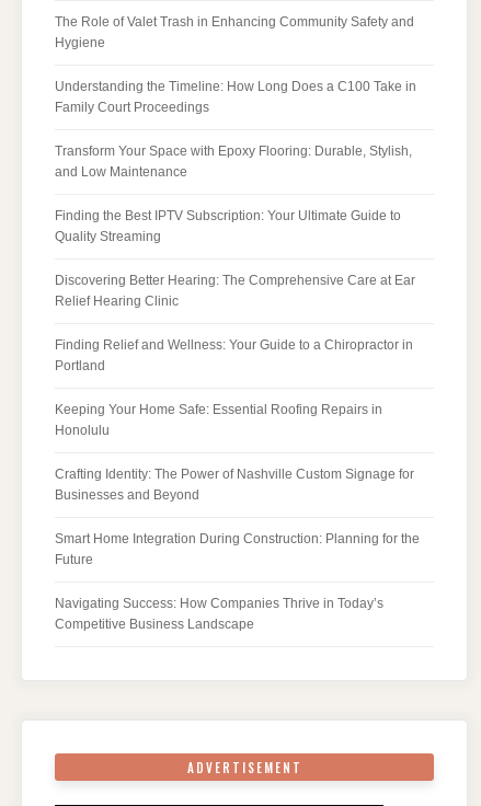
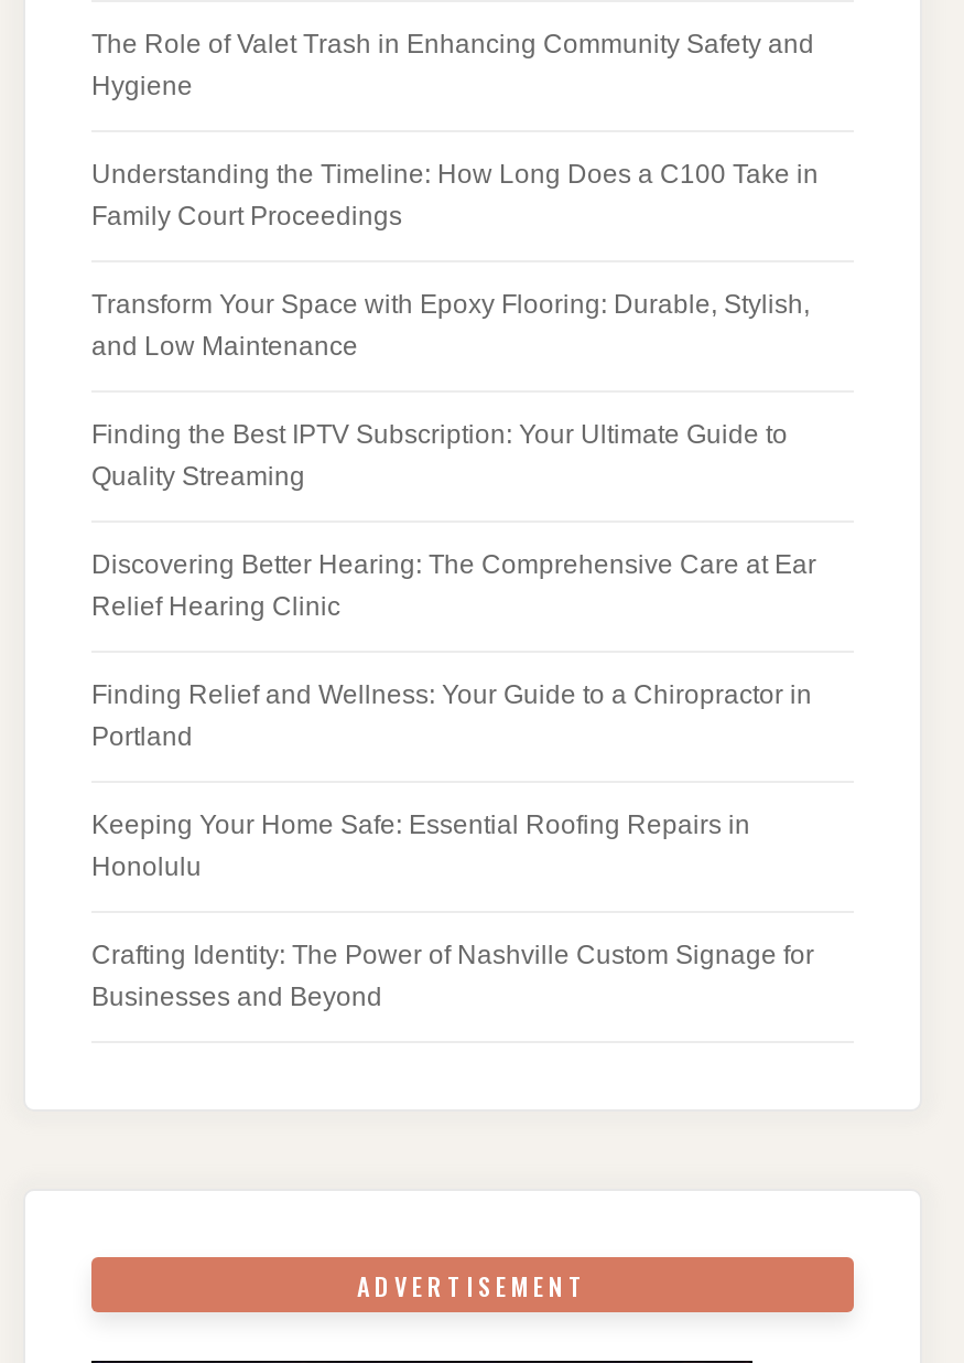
[55,531,420,632] Smart Home Integration During Construction: Planning for the | Future | Navigating Success: How Companies Thrive in Today’s | Competitive Business Landscape -> none

